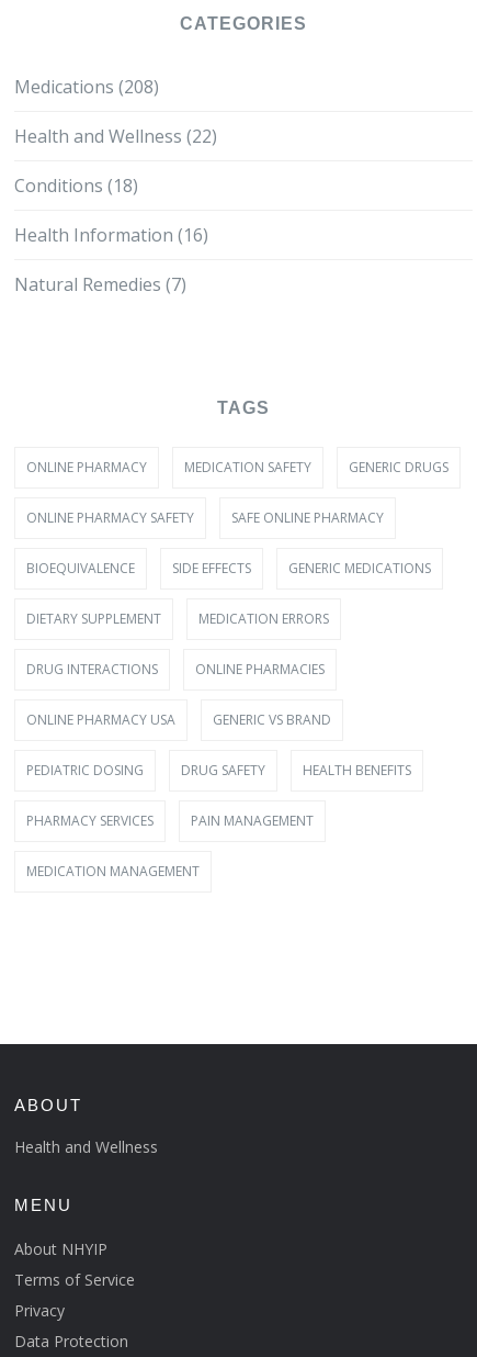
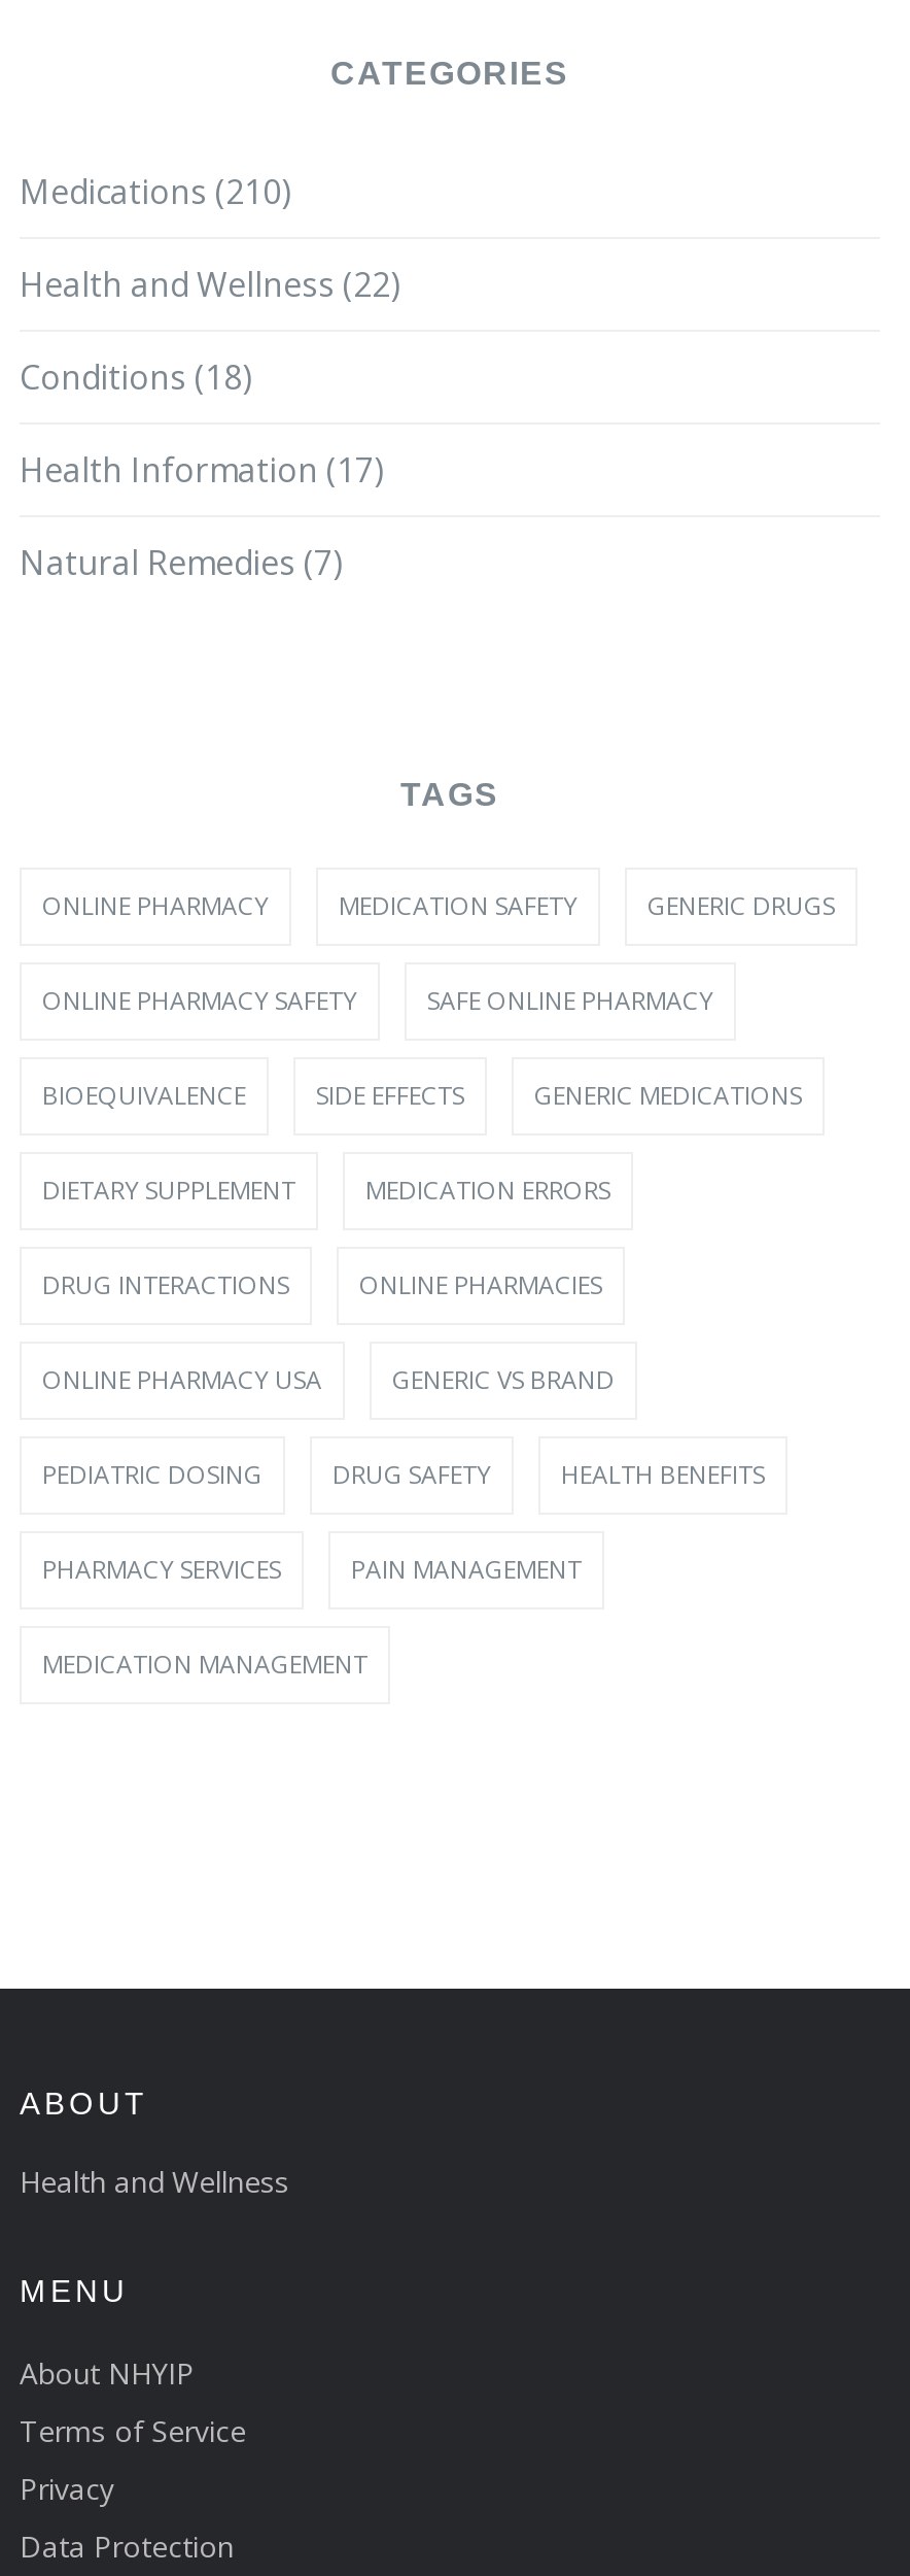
[14,75,159,99] Medications (208) -> [20,169,291,215] Medications (210)
[14,223,208,247] Health Information (16) -> [20,447,384,493] Health Information (17)

